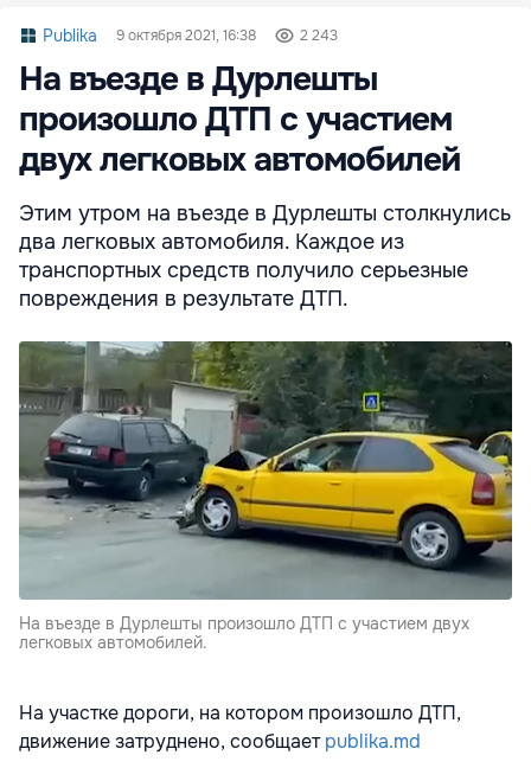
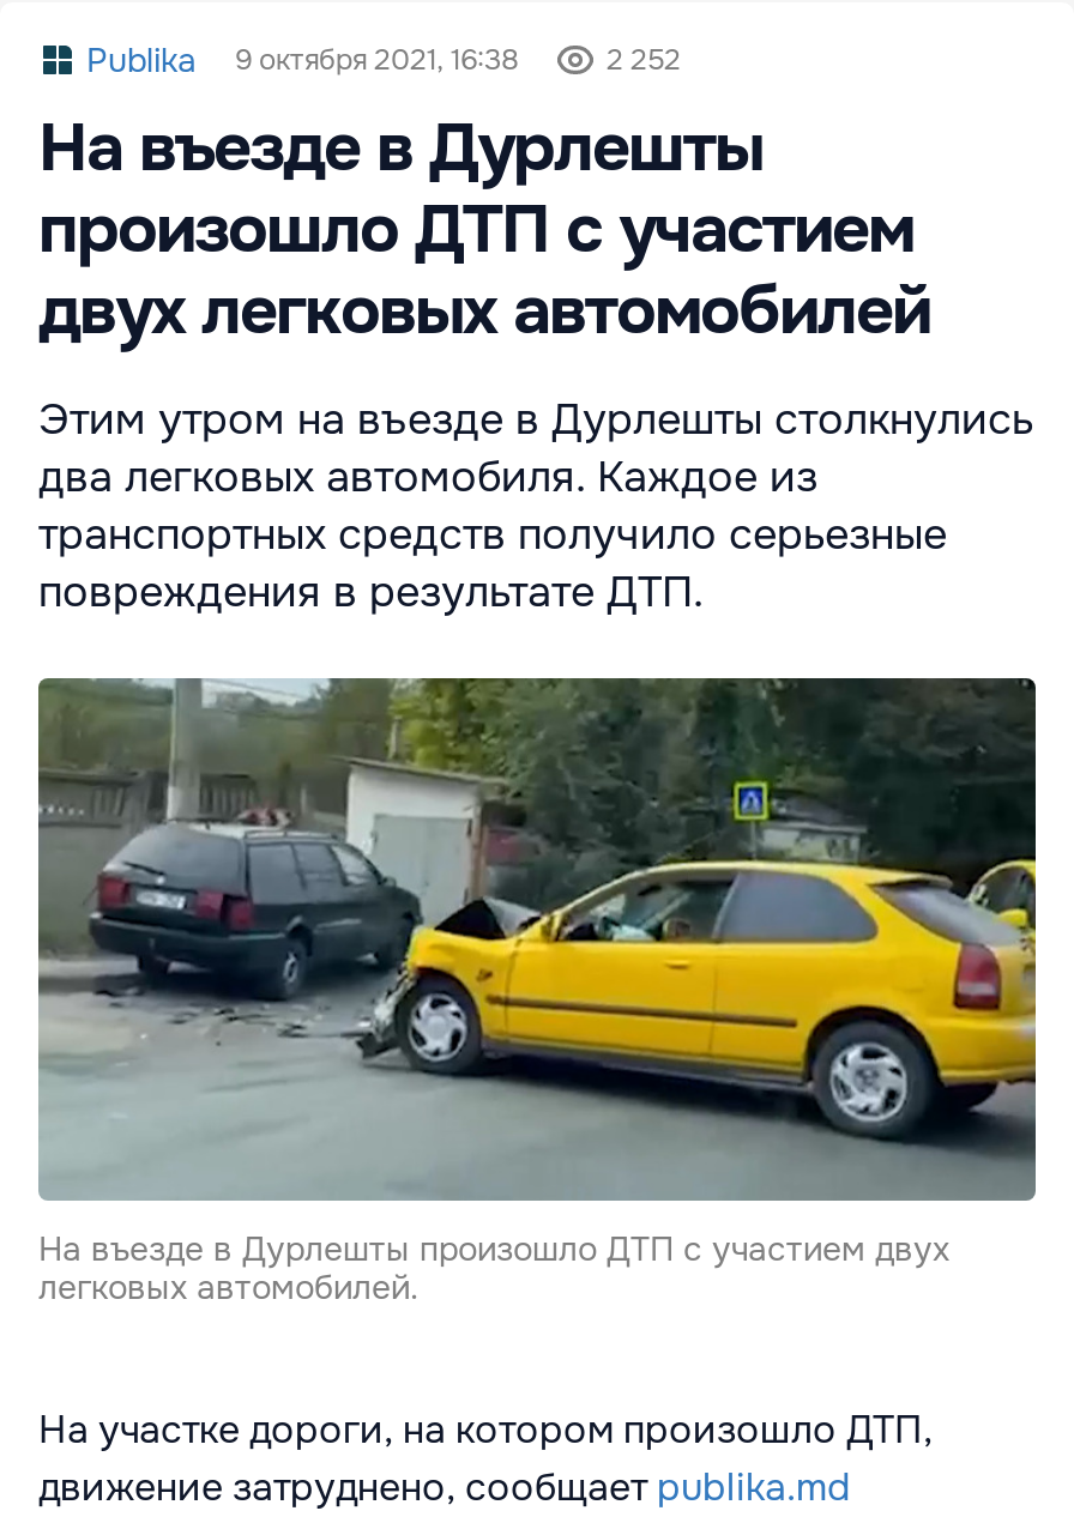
[300,26,338,45] 2 243 -> [607,40,681,79] 2 252

